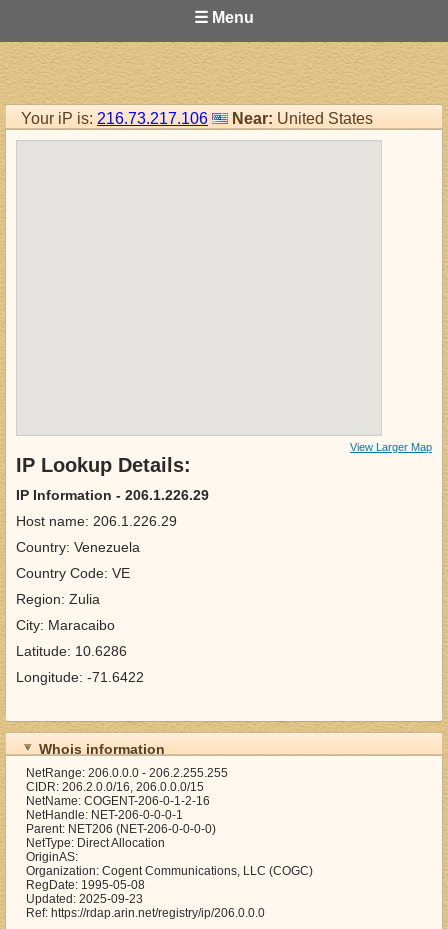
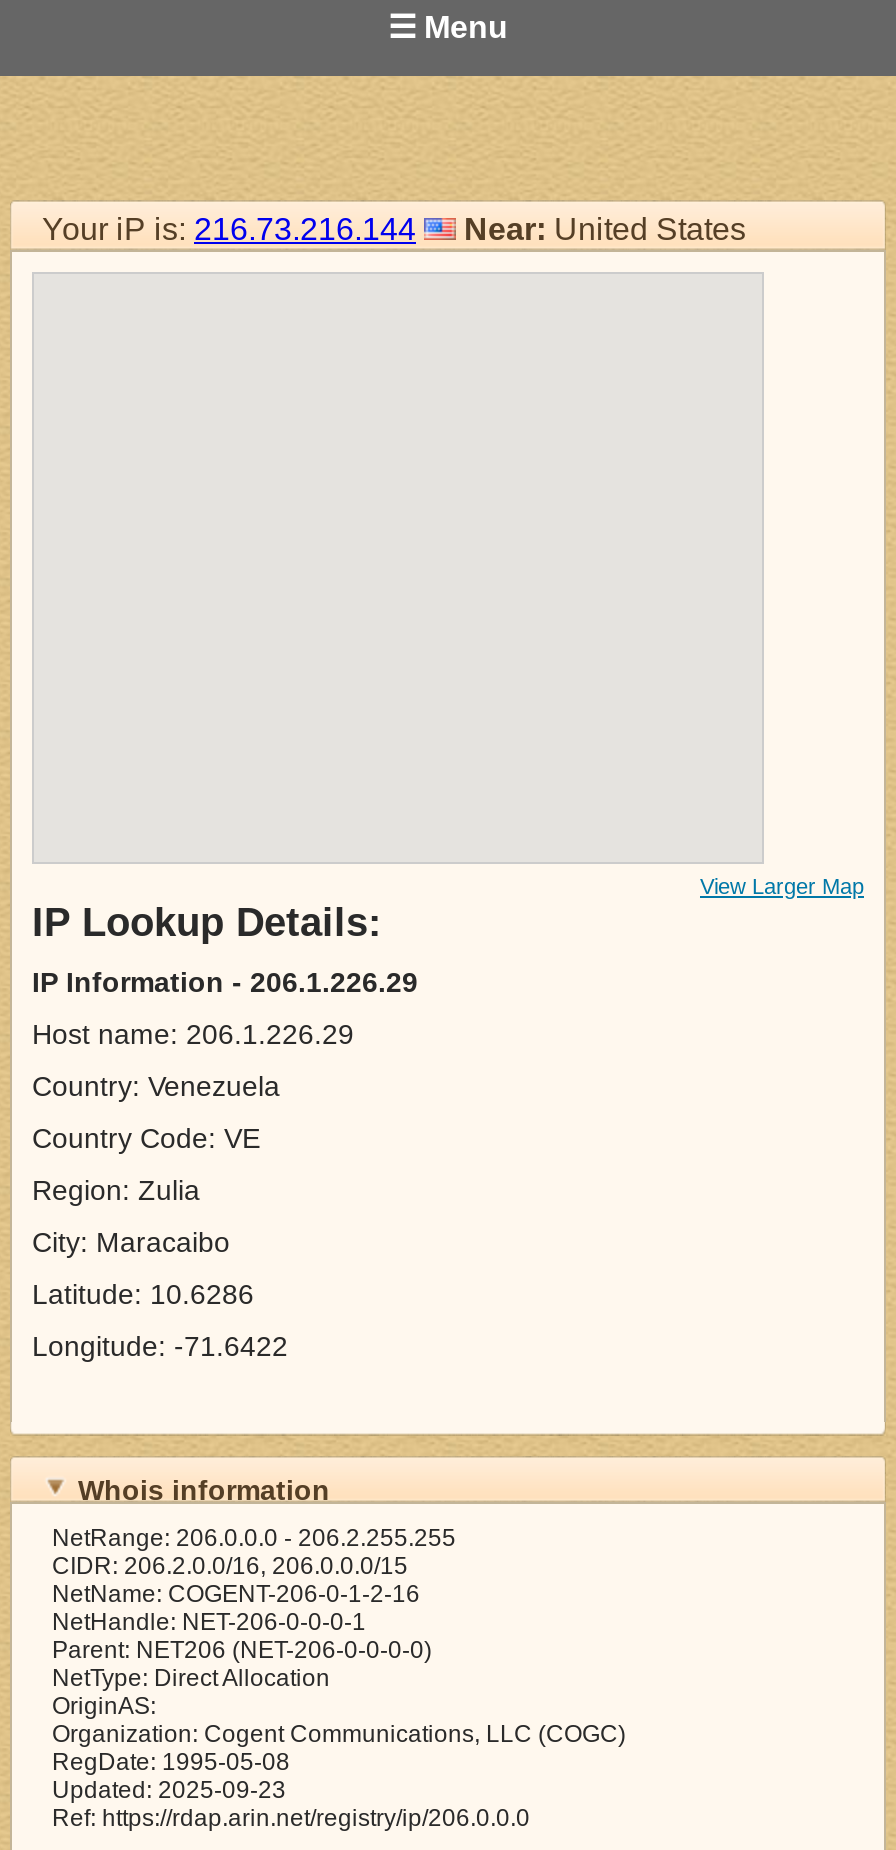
[21,110,373,127] Your iP is: 216.73.217.106 Near: United States -> [42,212,746,246] Your iP is: 216.73.216.144 Near: United States

